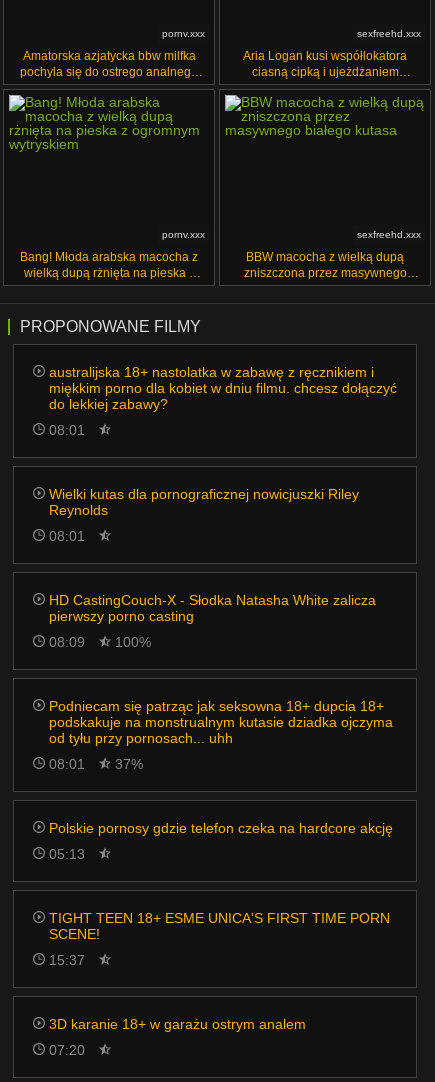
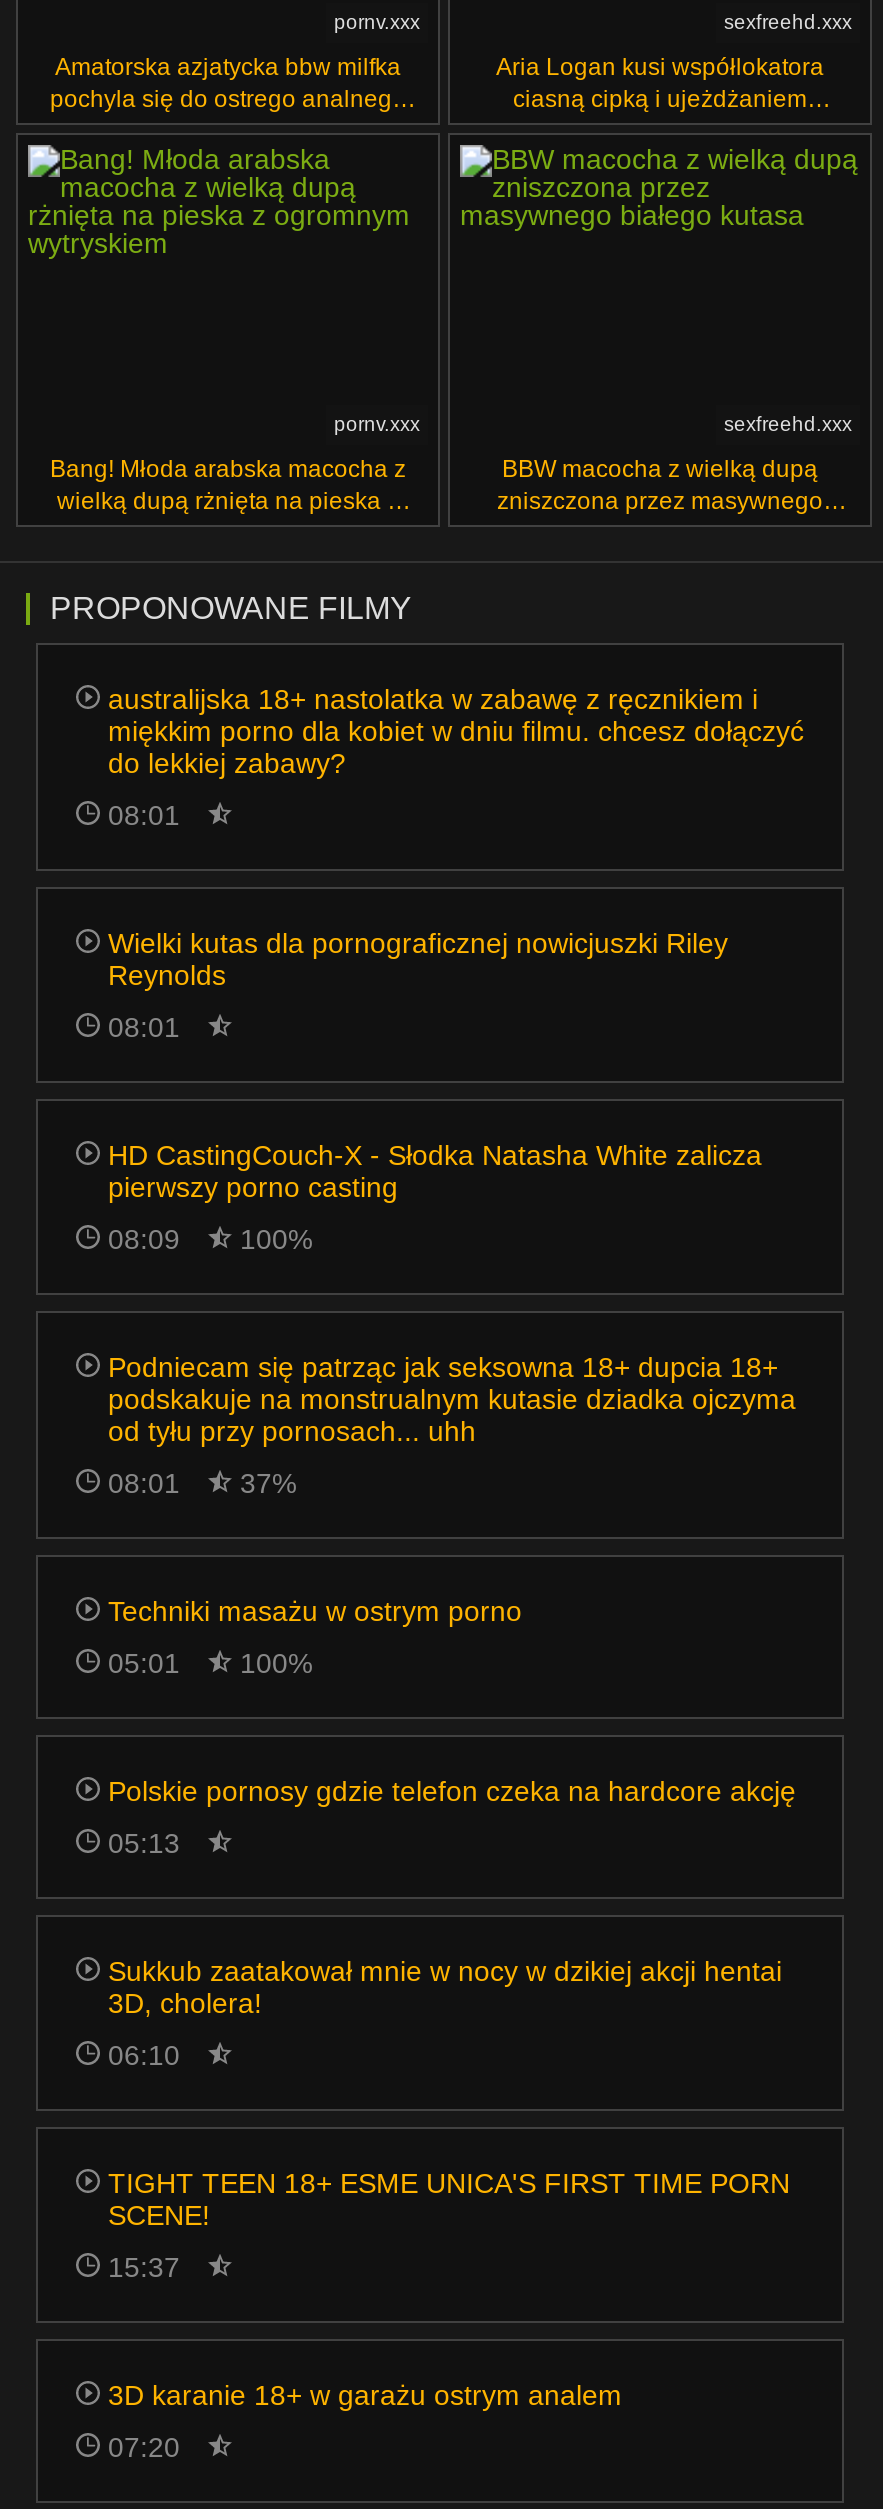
none -> [108,1595,522,1679] Techniki masażu w ostrym porno | 05:01 | 100%
none -> [108,1955,782,2071] Sukkub zaatakował mnie w nocy w dzikiej akcji hentai | 3D, cholera! | 06:10

